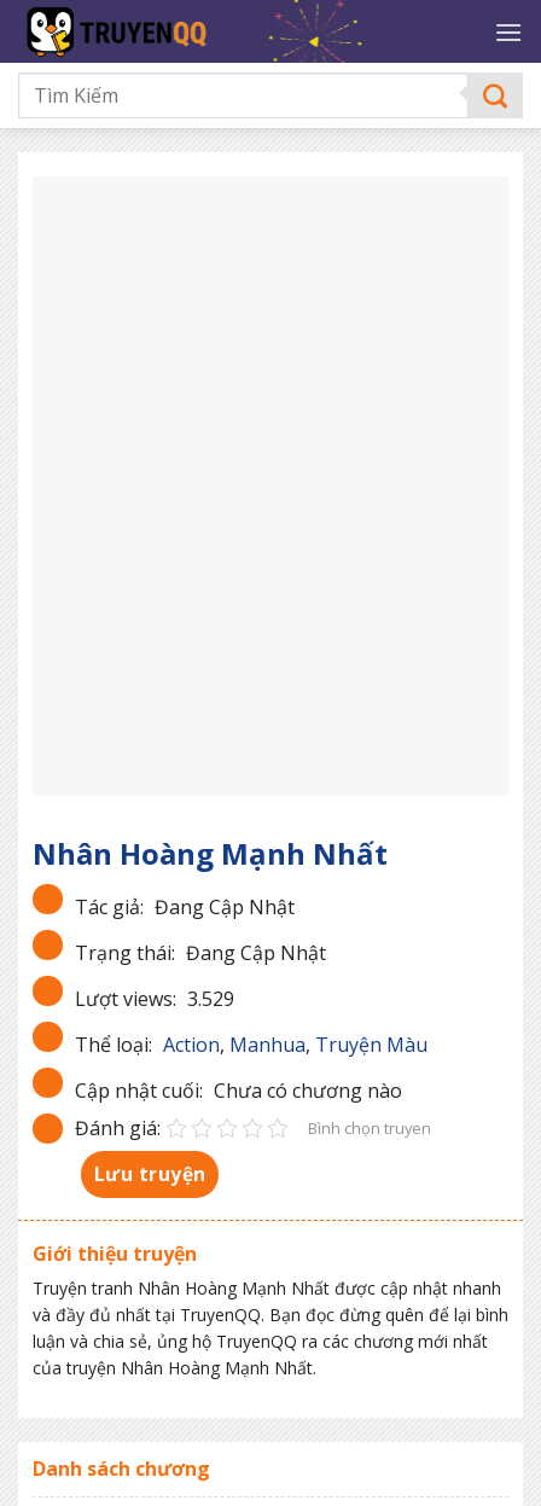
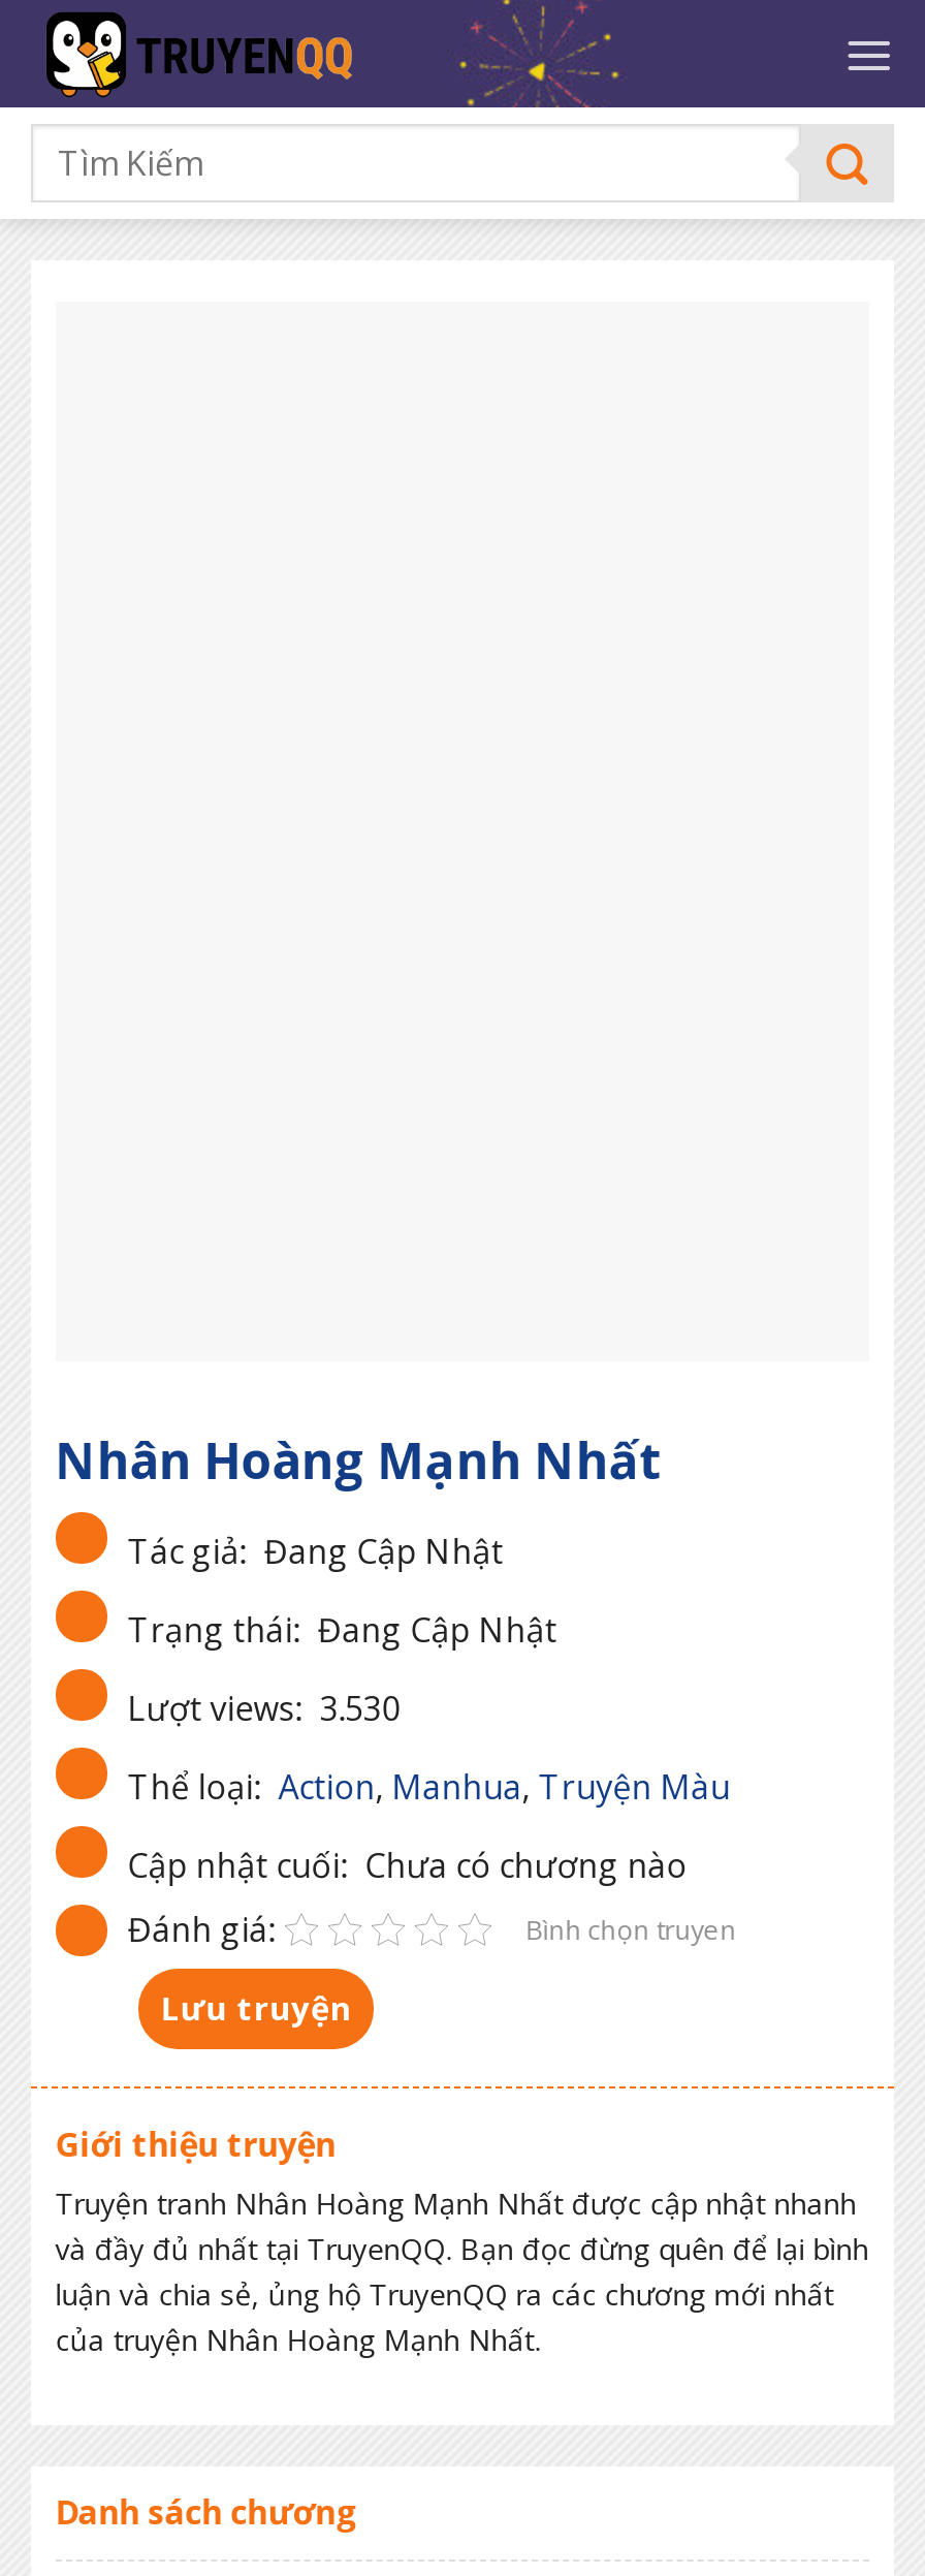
[75,985,234,1012] Lượt views: 3.529 -> [128,1685,400,1730] Lượt views: 3.530

